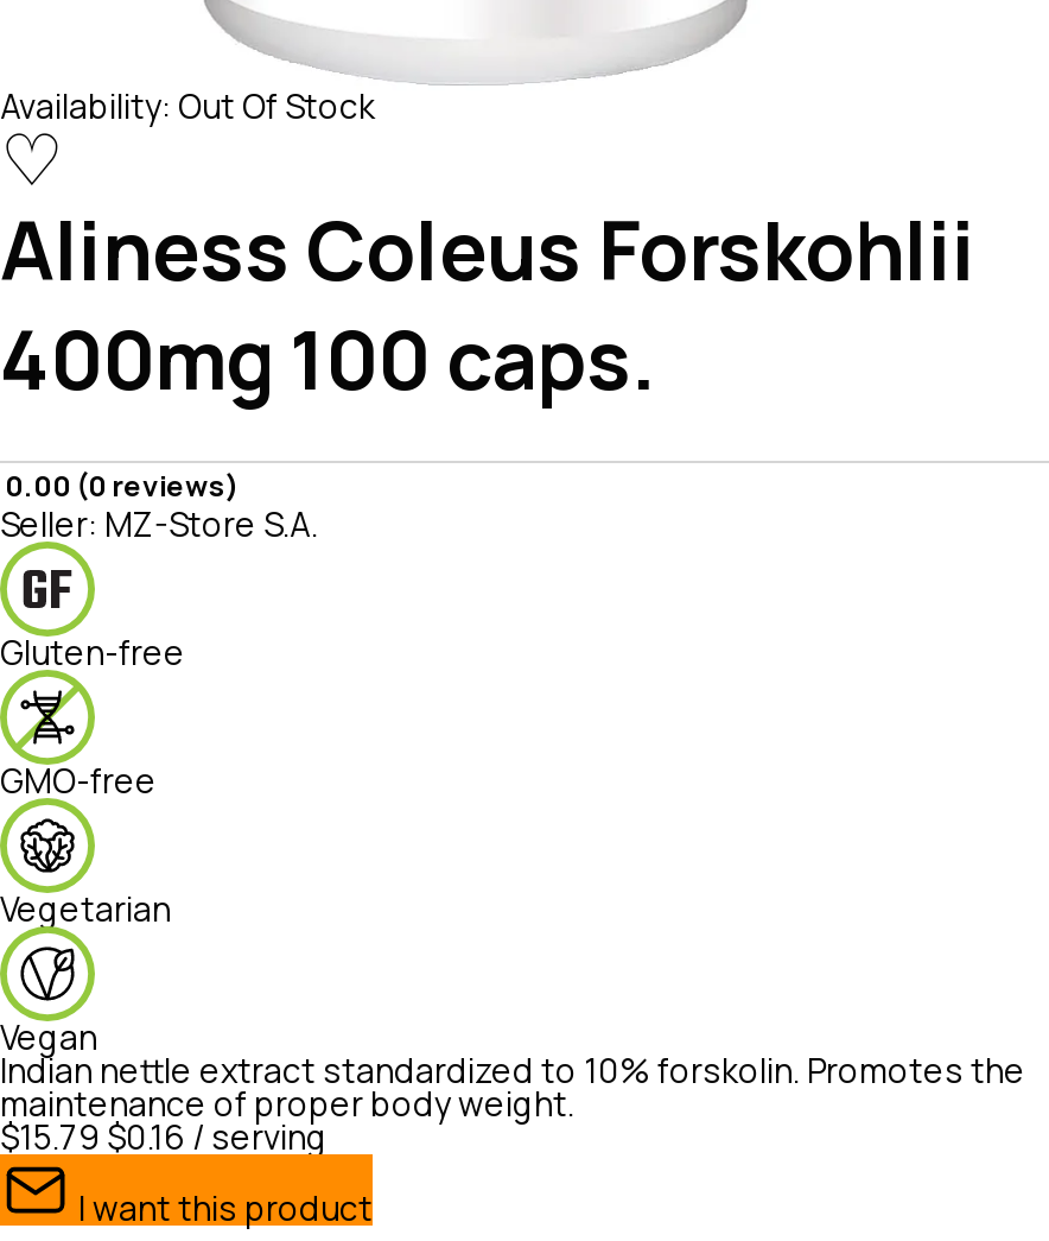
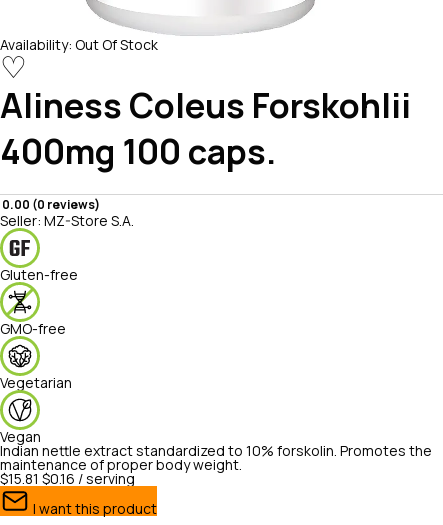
[0,1121,328,1154] $15.79 $0.16 / serving -> [0,472,135,486] $15.81 $0.16 / serving

